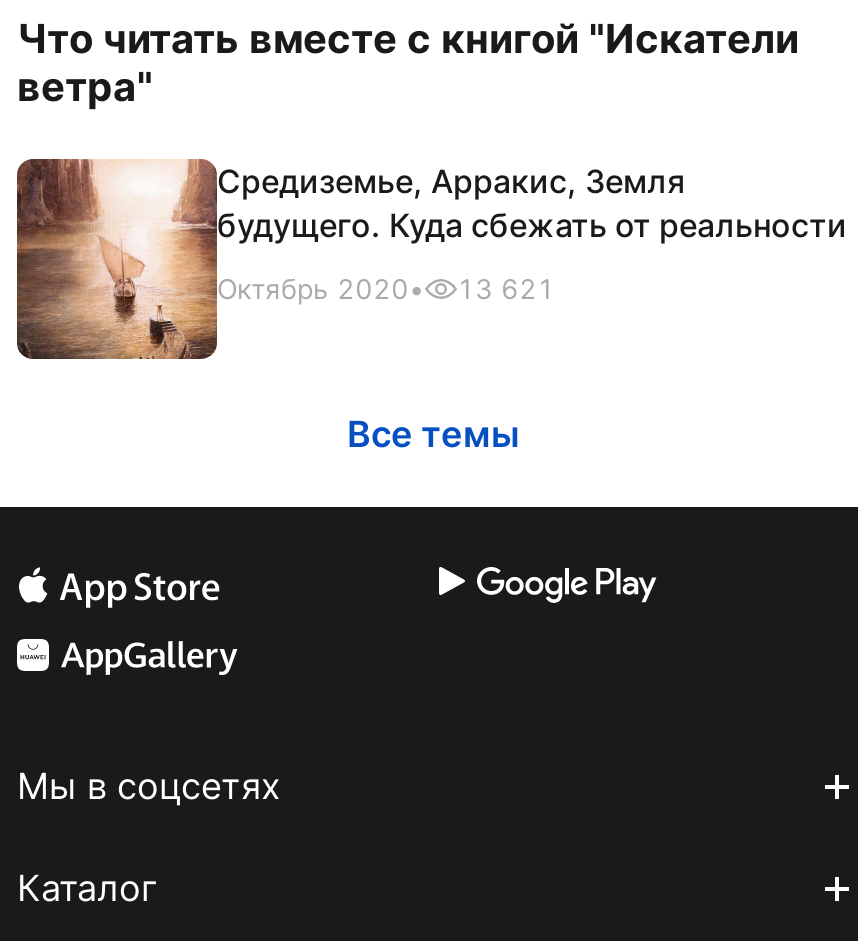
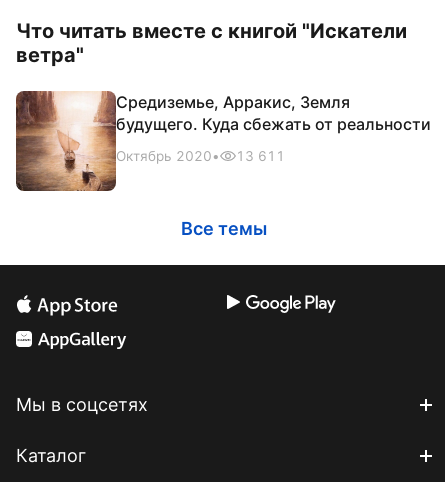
[217,273,555,305] Октябрь 2020• 13 621 -> [116,148,285,164] Октябрь 2020• 13 611

